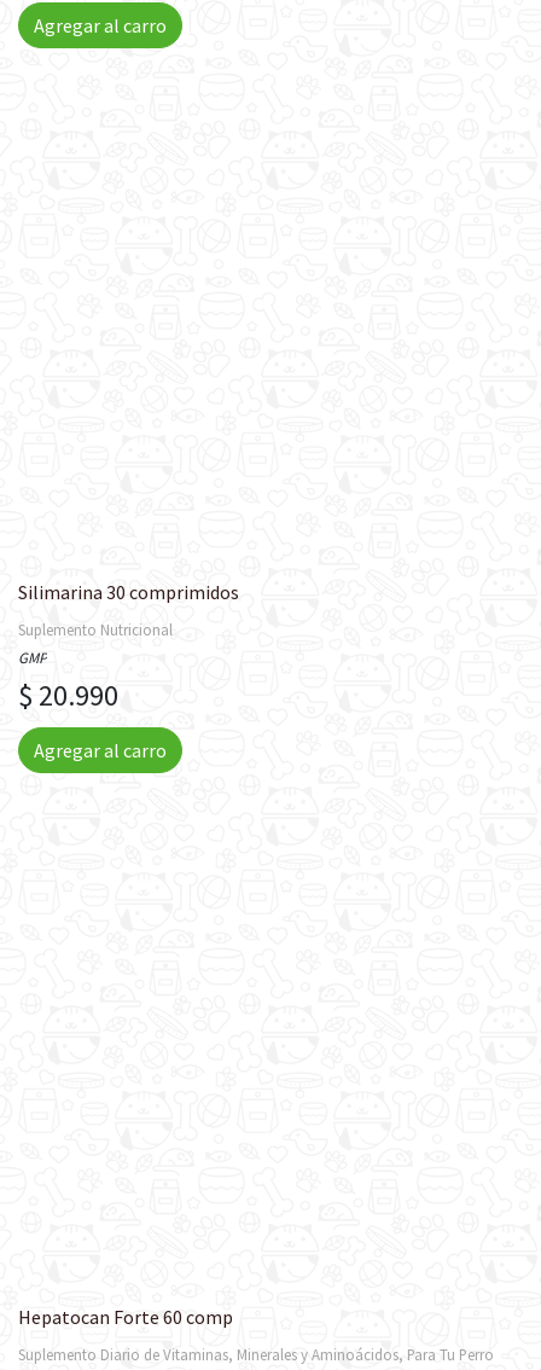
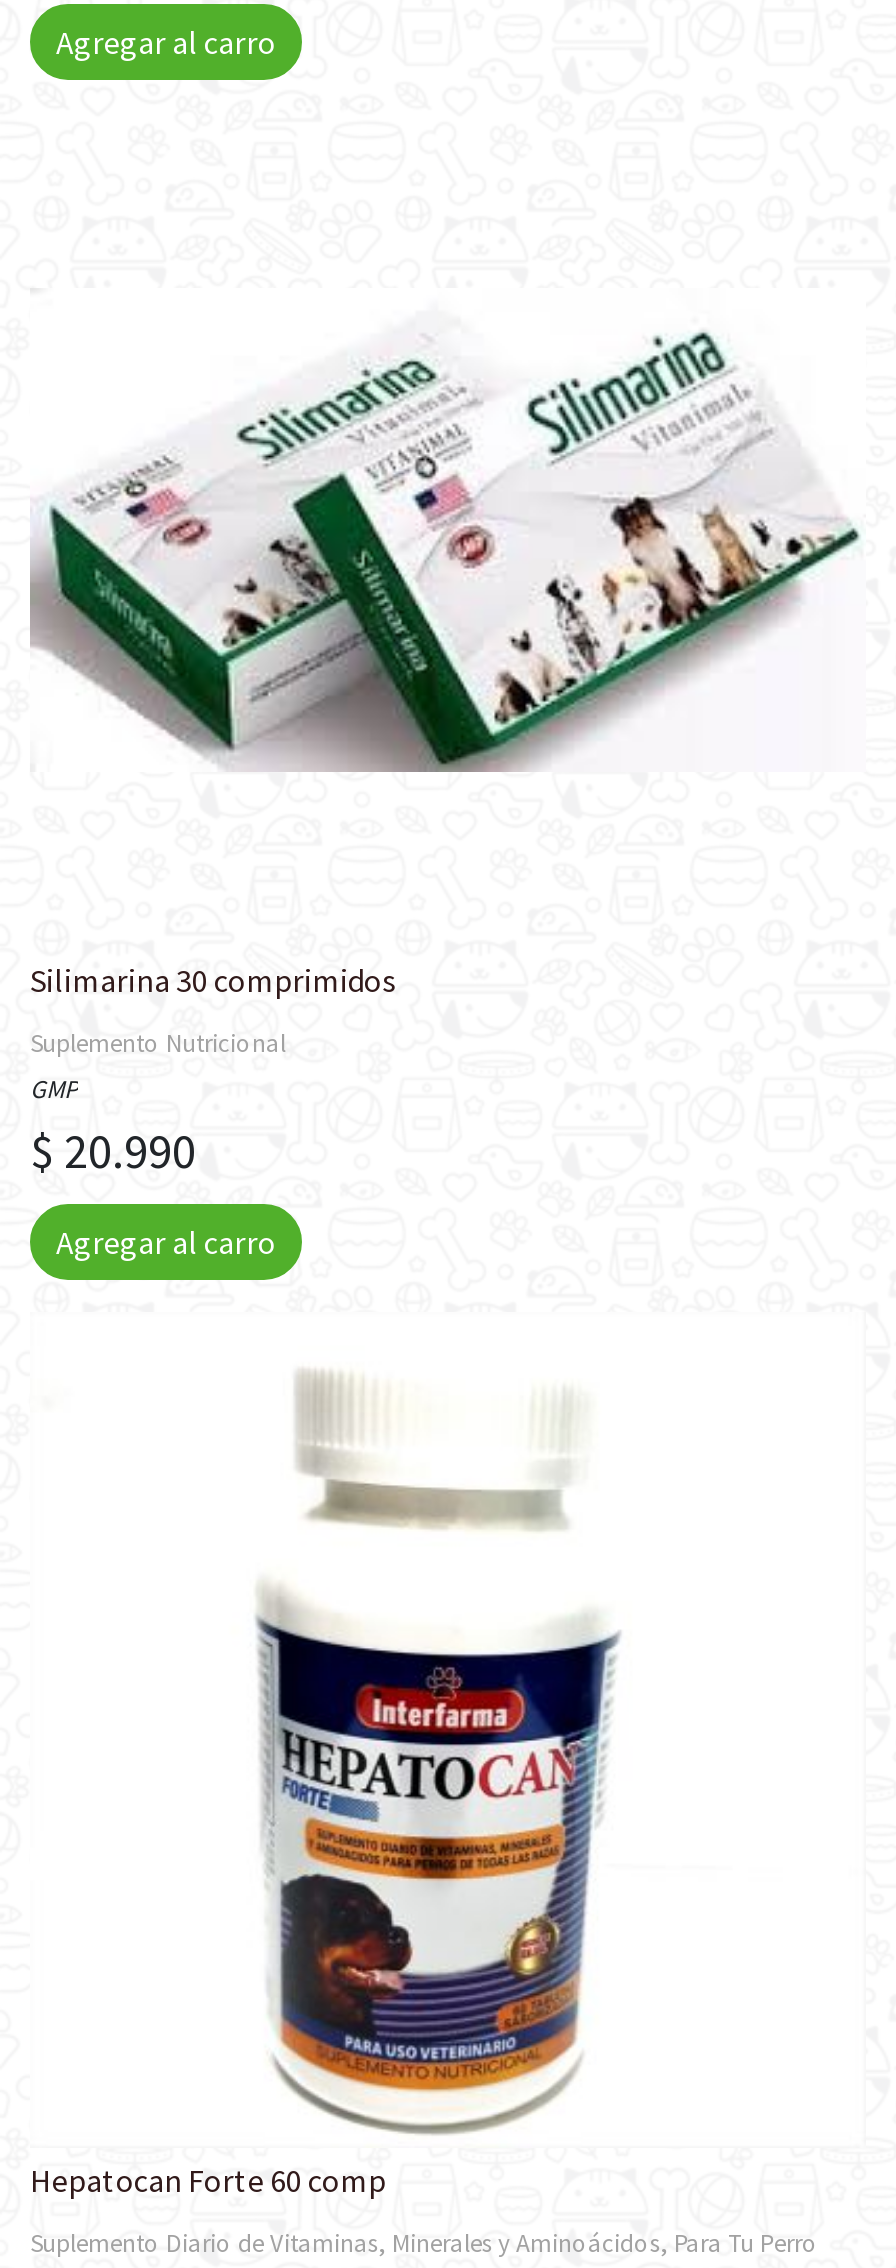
none -> [28,330,862,774] [image]
none -> [256,1584,620,2136] [image]
none -> [296,1372,570,1530] [image]

